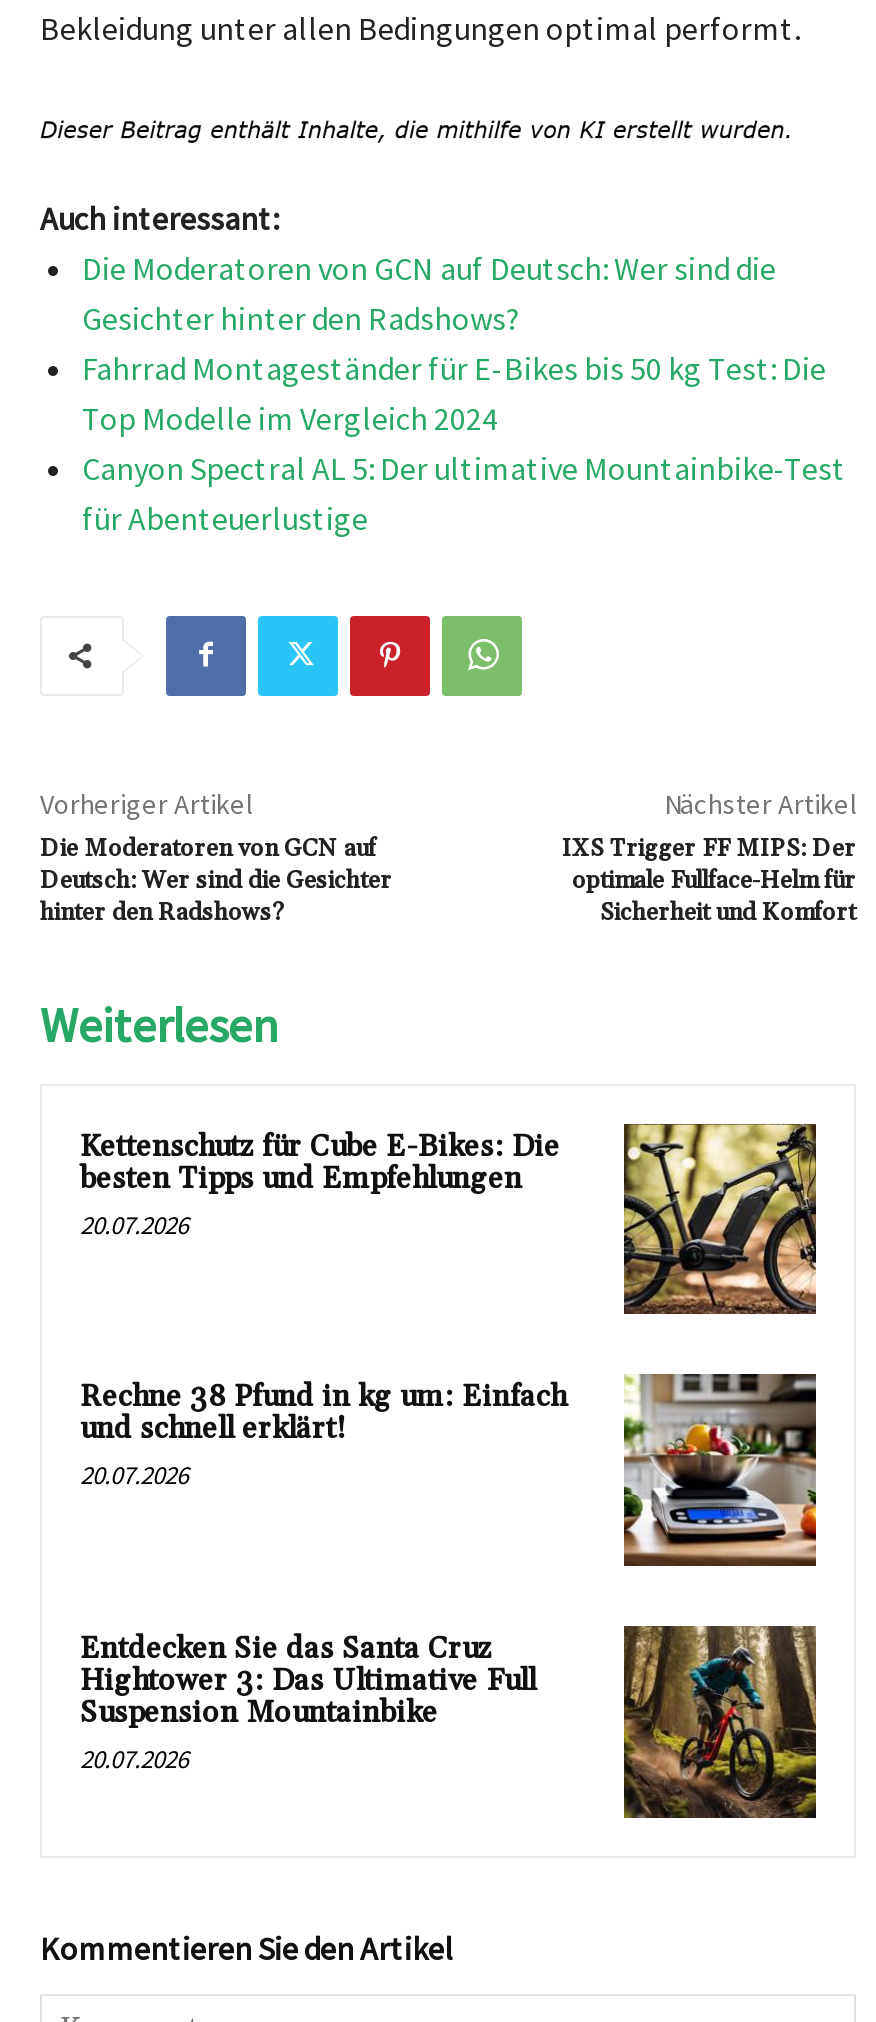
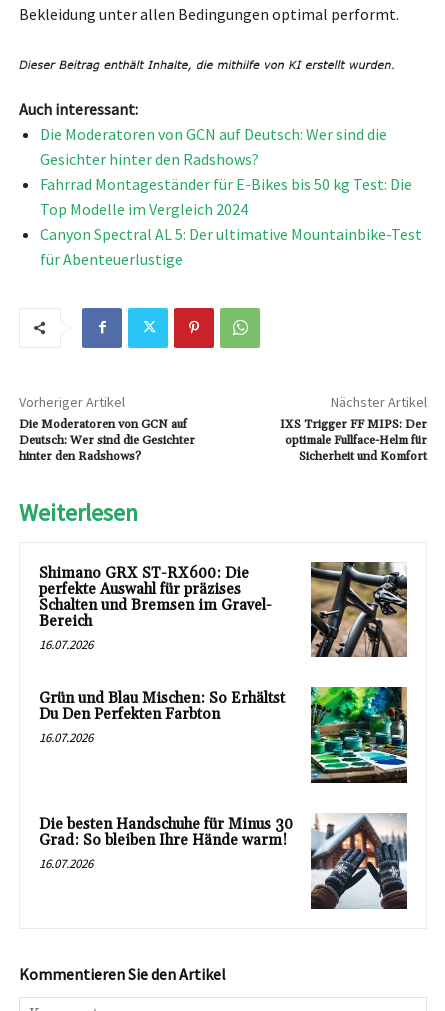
[80,1122,818,1314] [image] | Kettenschutz für Cube E-Bikes: Die | besten Tipps und Empfehlungen | 20.07.2026 -> [39,561,408,657] [image] | Shimano GRX ST-RX600: Die | perfekte Auswahl für präzises | Schalten und Bremsen im Gravel- | Bereich | 16.07.2026
[80,1372,818,1566] [image] | Rechne 38 Pfund in kg um: Einfach | und schnell erklärt! | 20.07.2026 -> [39,686,408,783] [image] | Grün und Blau Mischen: So Erhältst | Du Den Perfekten Farbton | 16.07.2026
[80,1630,536,1776] Entdecken Sie das Santa Cruz | Hightower 3: Das Ultimative Full | Suspension Mountainbike | 20.07.2026 -> [39,815,293,872] Die besten Handschuhe für Minus 30 | Grad: So bleiben Ihre Hände warm! | 16.07.2026
[622,1624,818,1820] [image] -> [310,813,408,909] [image]

